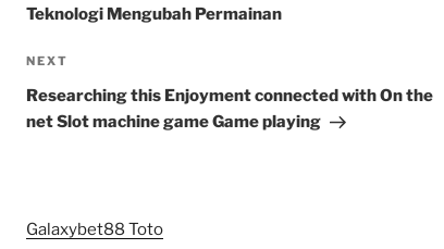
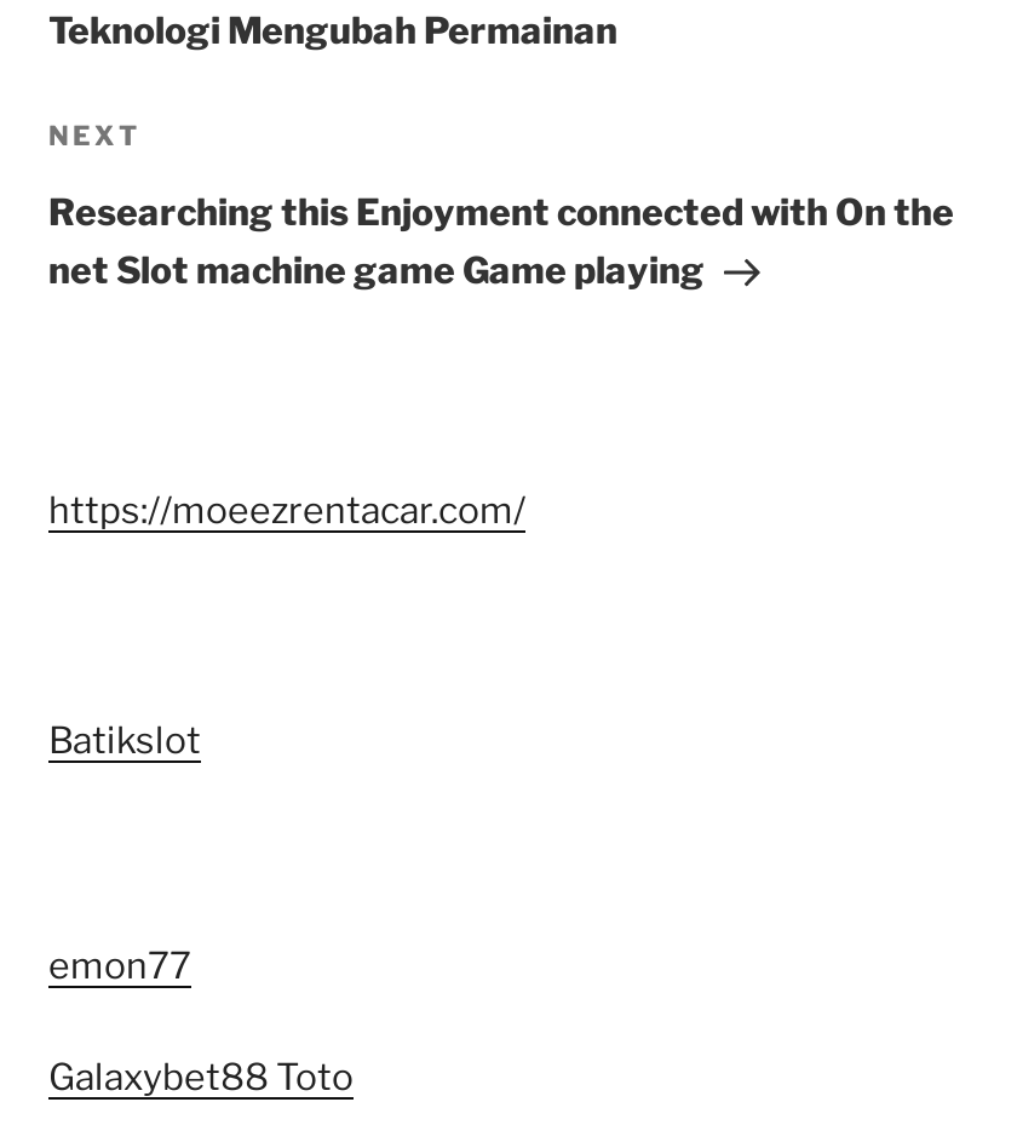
none -> [48,489,525,533] https://moeezrentacar.com/
none -> [48,718,201,762] Batikslot
none -> [48,943,191,987] emon77

